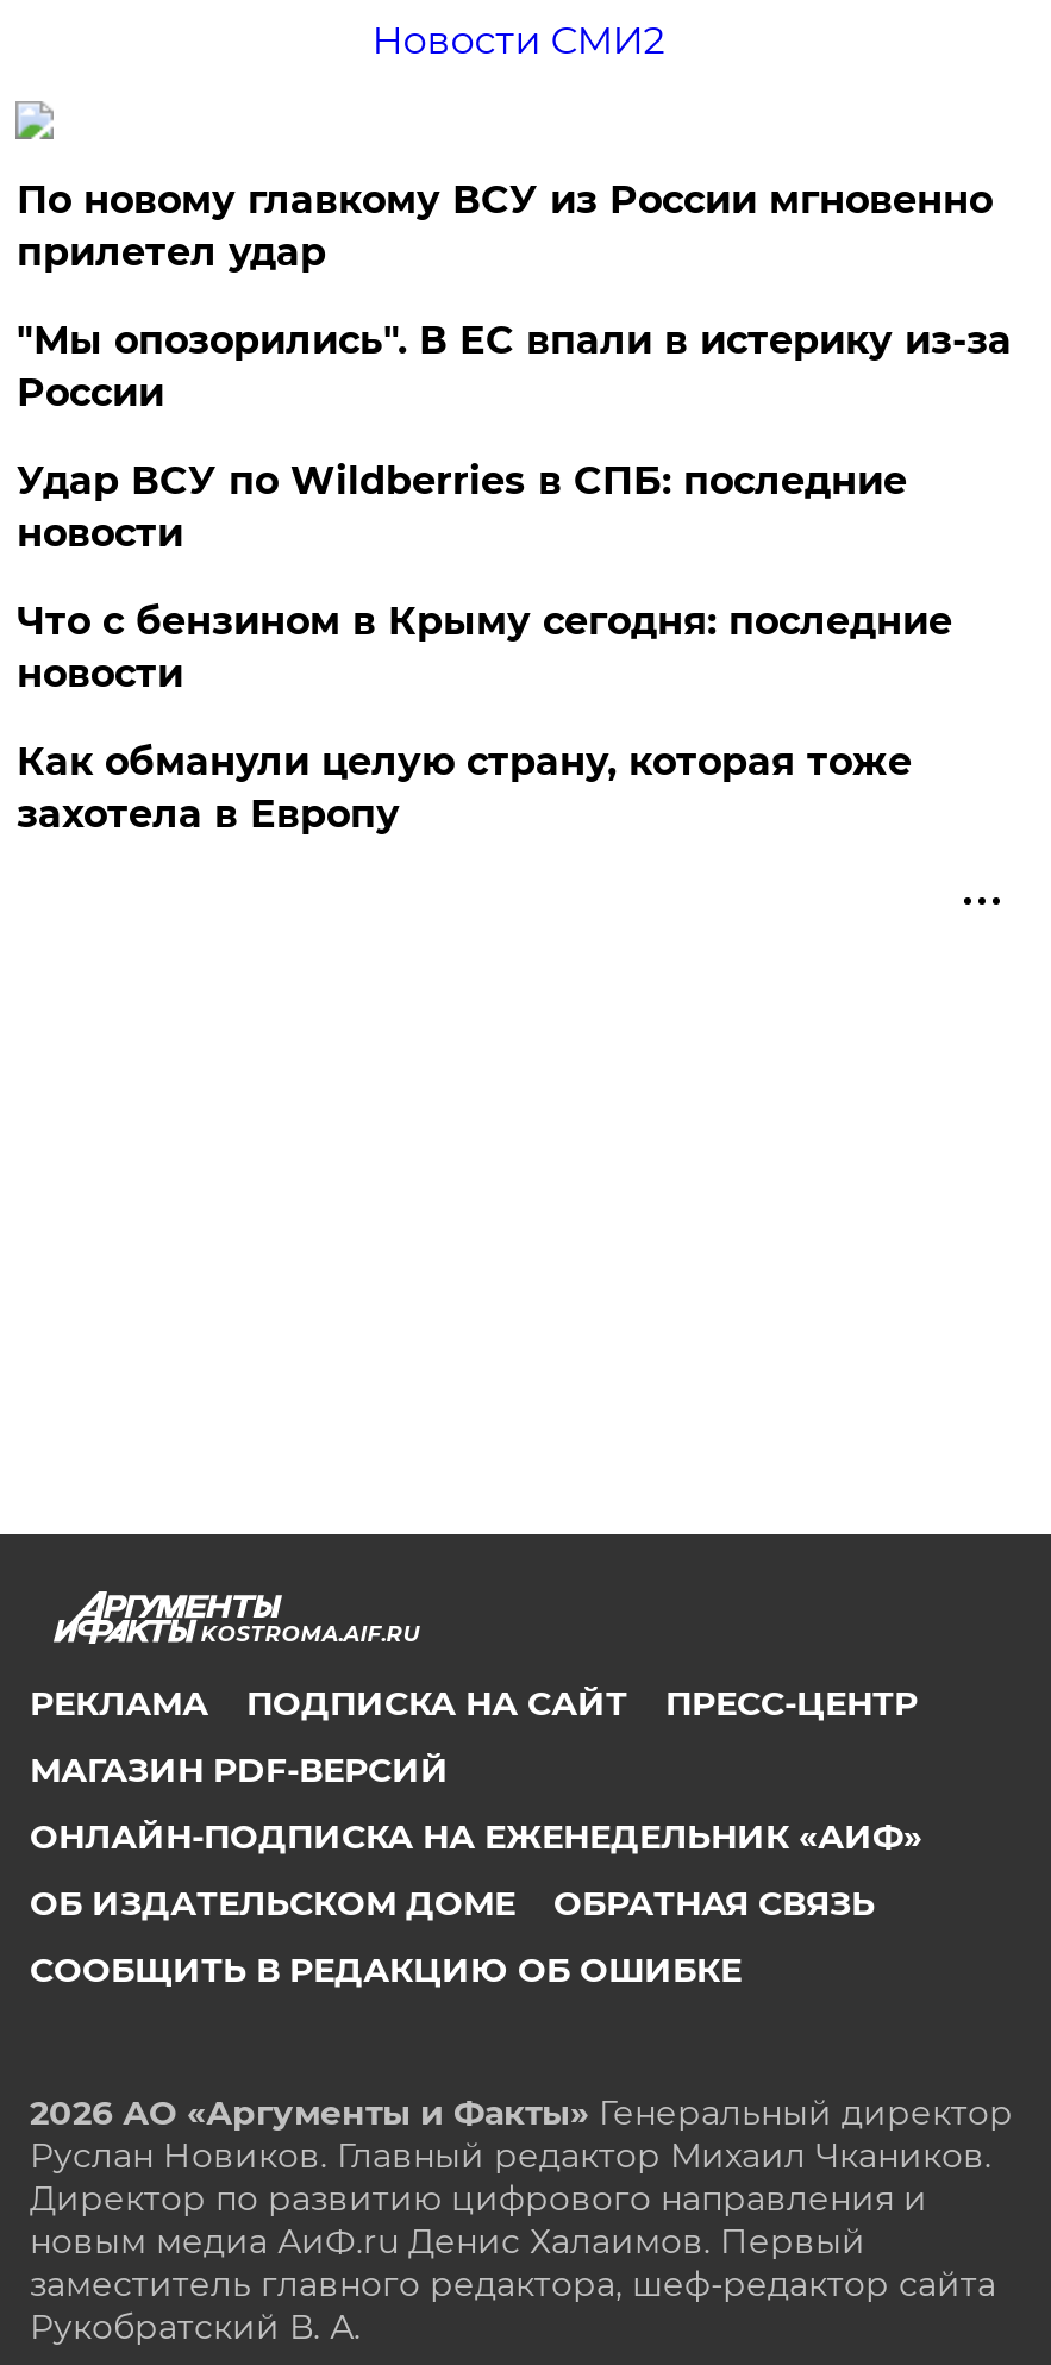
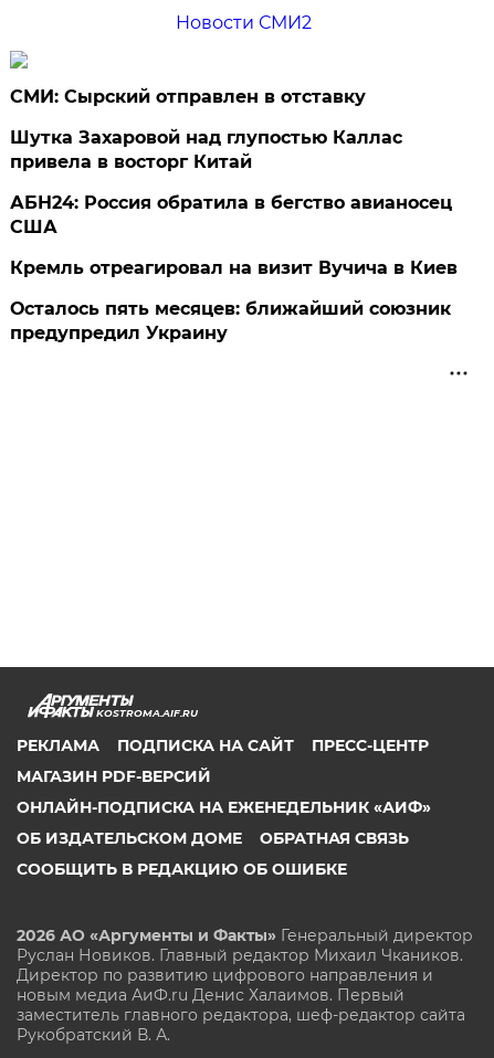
[16,178,992,276] По новому главкому ВСУ из России мгновенно | прилетел удар -> [10,87,366,108] СМИ: Сырский отправлен в отставку
[16,319,1011,416] "Мы опозорились". В ЕС впали в истерику из-за | России -> [10,127,403,173] Шутка Захаровой над глупостью Каллас | привела в восторг Китай
[16,459,907,557] Удар ВСУ по Wildberries в СПБ: последние | новости -> [10,193,452,238] АБН24: Россия обратила в бегство авианосец | США
[16,600,952,697] Что с бензином в Крыму сегодня: последние | новости -> [10,258,458,279] Кремль отреагировал на визит Вучича в Киев
[16,740,912,838] Как обманули целую страну, которая тоже | захотела в Европу -> [10,299,451,344] Осталось пять месяцев: ближайший союзник | предупредил Украину

